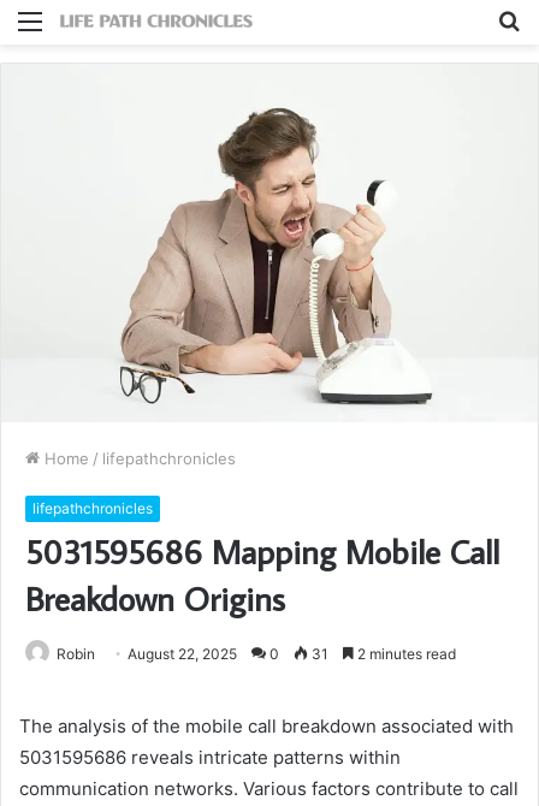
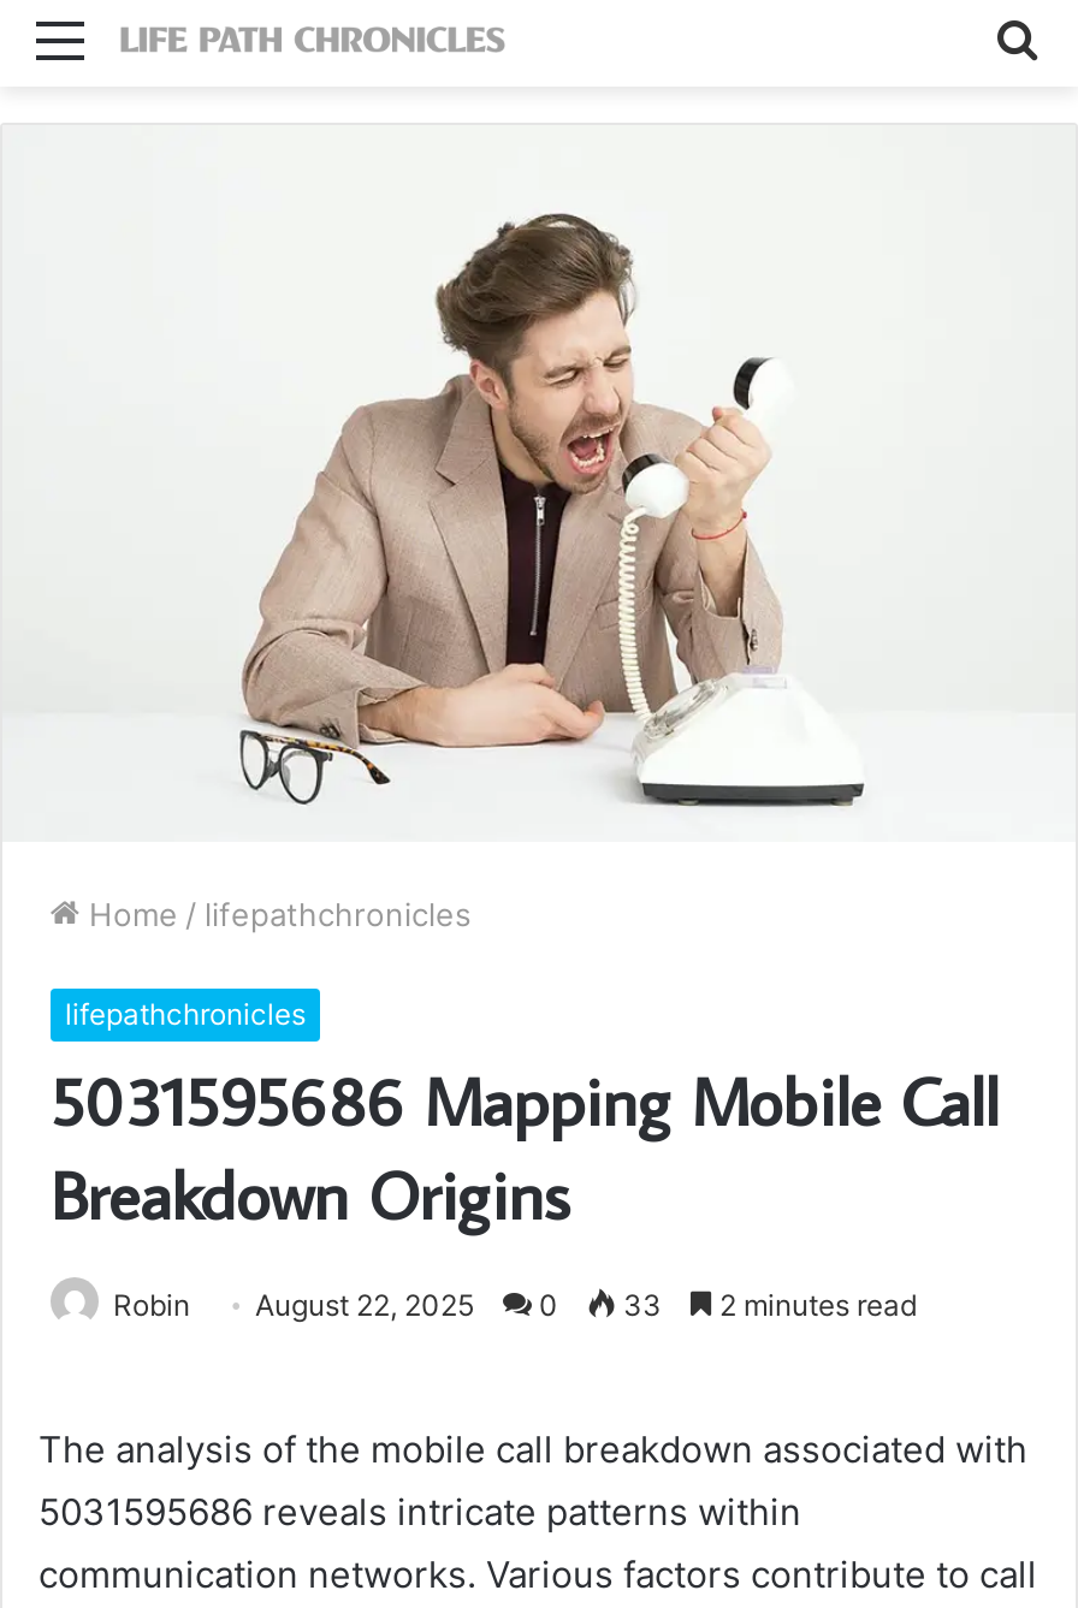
[57,644,456,662] Robin August 22, 2025 0 31 2 minutes read -> [113,1287,917,1323] Robin August 22, 2025 0 33 2 minutes read

